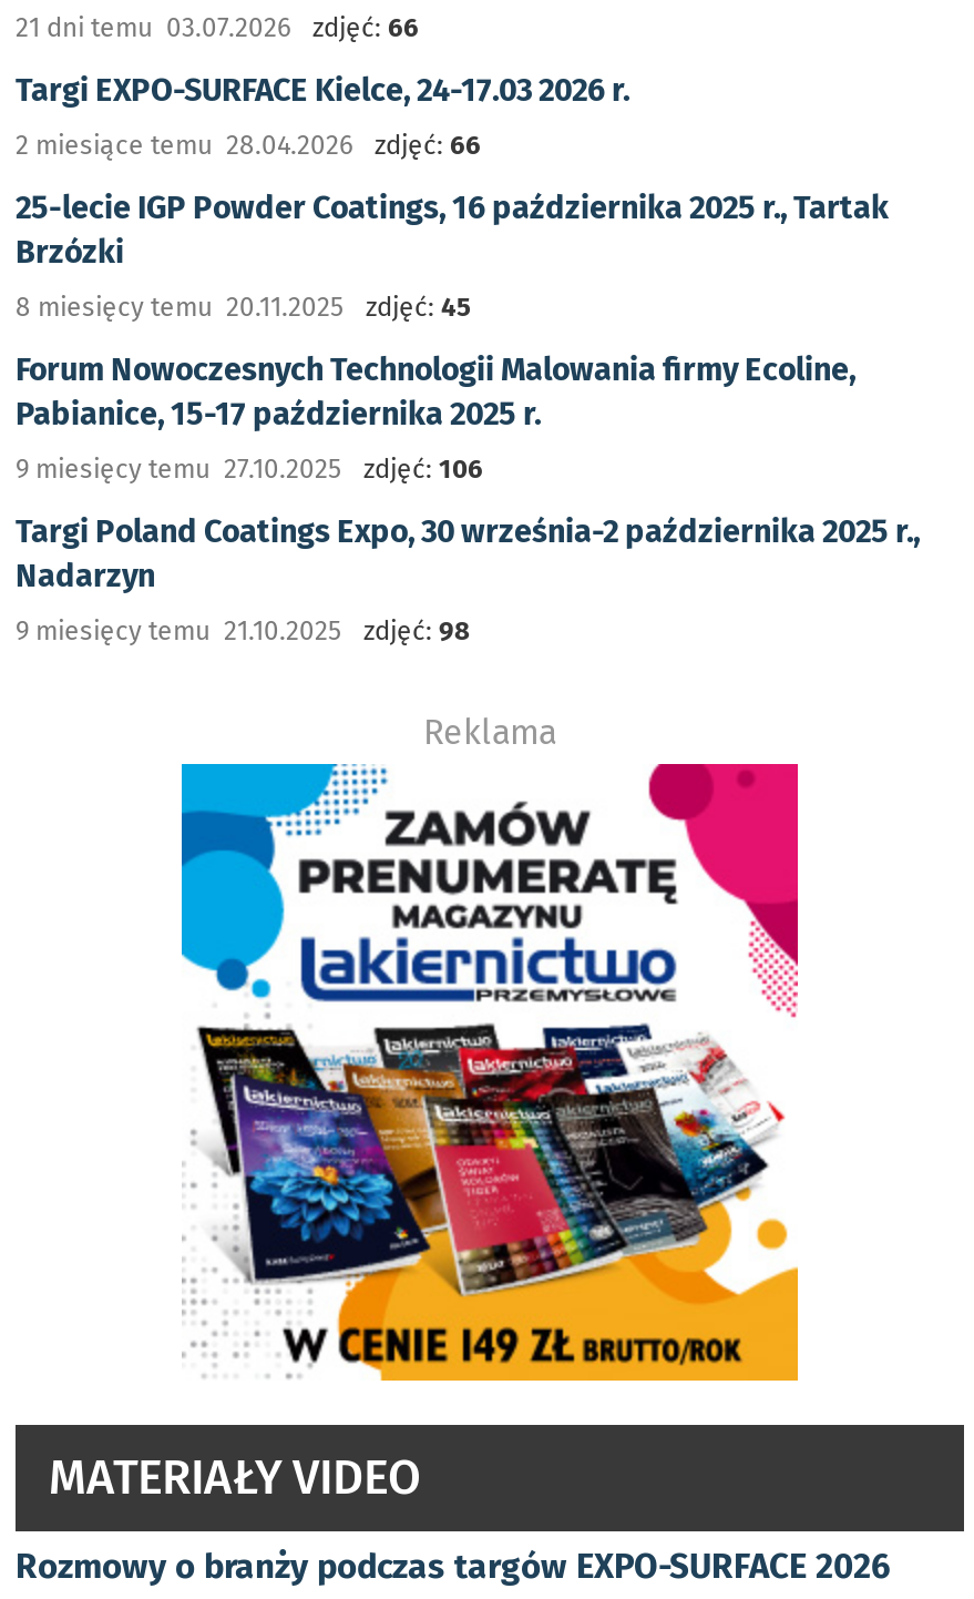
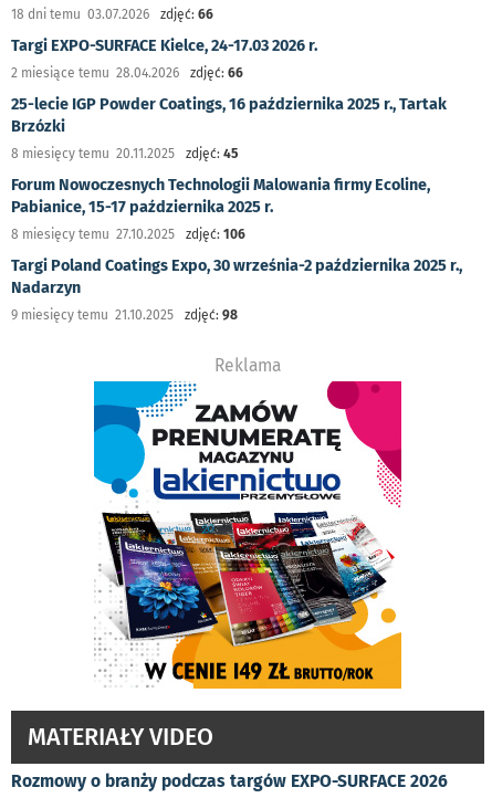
[16,12,419,43] 21 dni temu 03.07.2026 zdjęć: 66 -> [11,7,213,22] 18 dni temu 03.07.2026 zdjęć: 66
[16,453,341,484] 9 miesięcy temu 27.10.2025 -> [11,226,175,242] 8 miesięcy temu 27.10.2025

